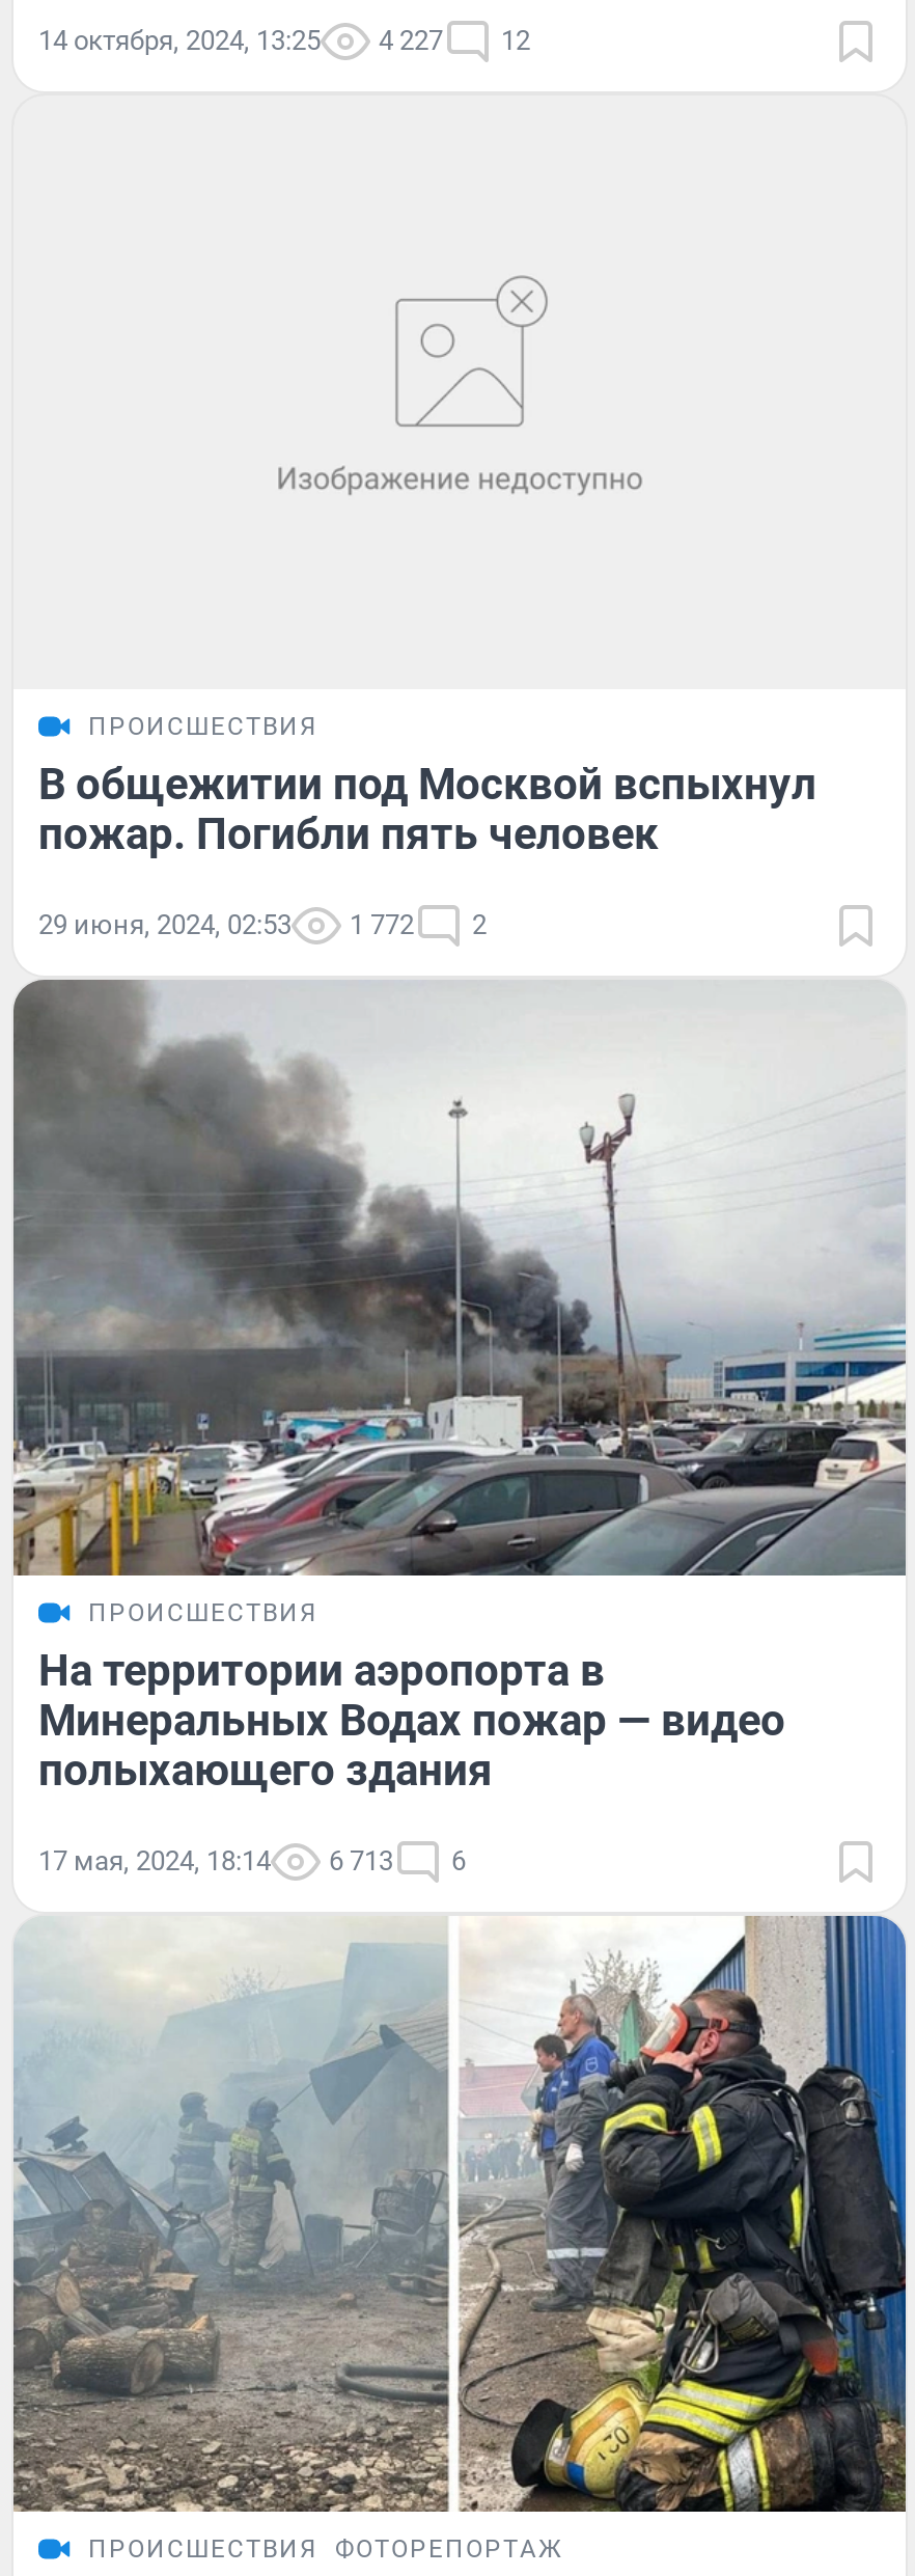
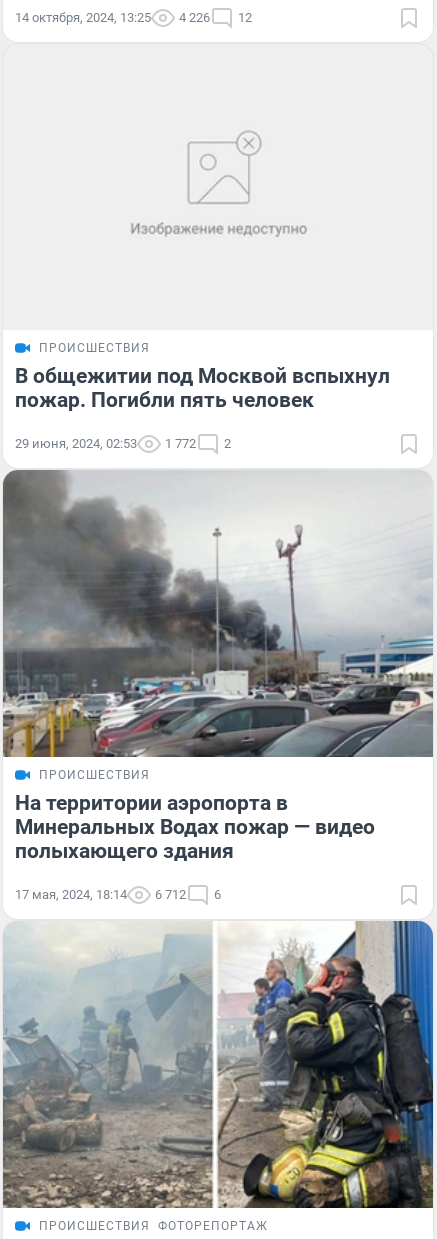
[38,24,530,55] 14 октября, 2024, 13:25 4 227 12 -> [15,10,252,25] 14 октября, 2024, 13:25 4 226 12
[38,1845,466,1876] 17 мая, 2024, 18:14 6 713 6 -> [15,887,221,902] 17 мая, 2024, 18:14 6 712 6

